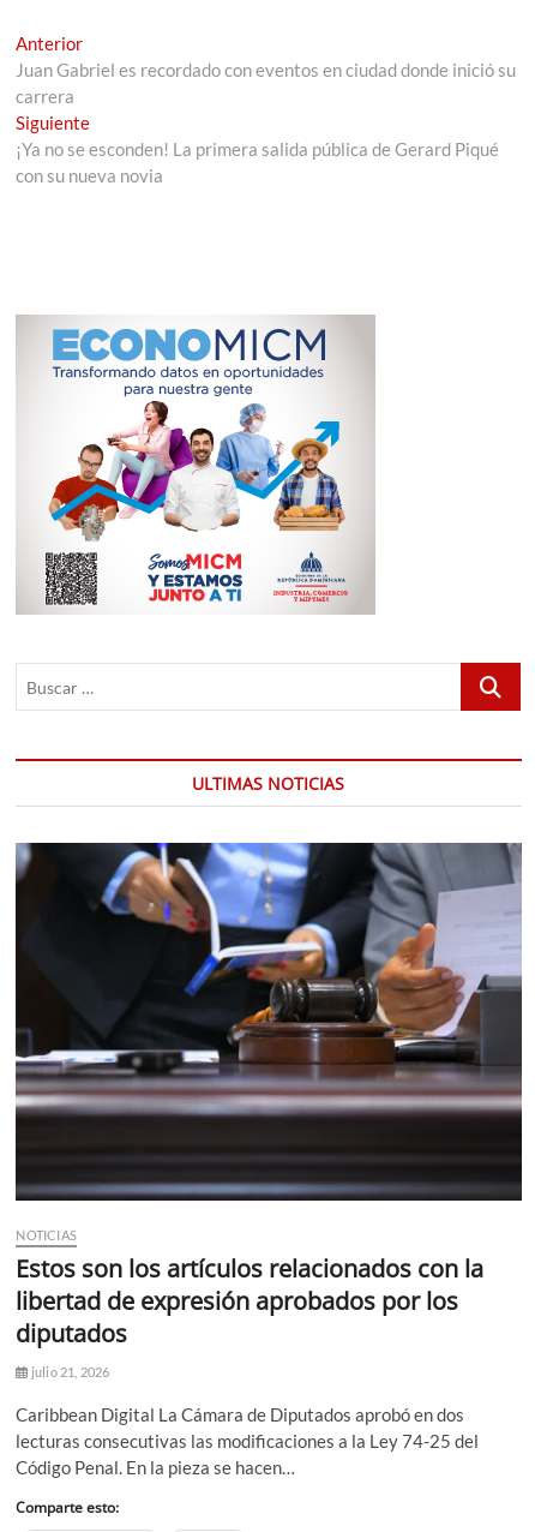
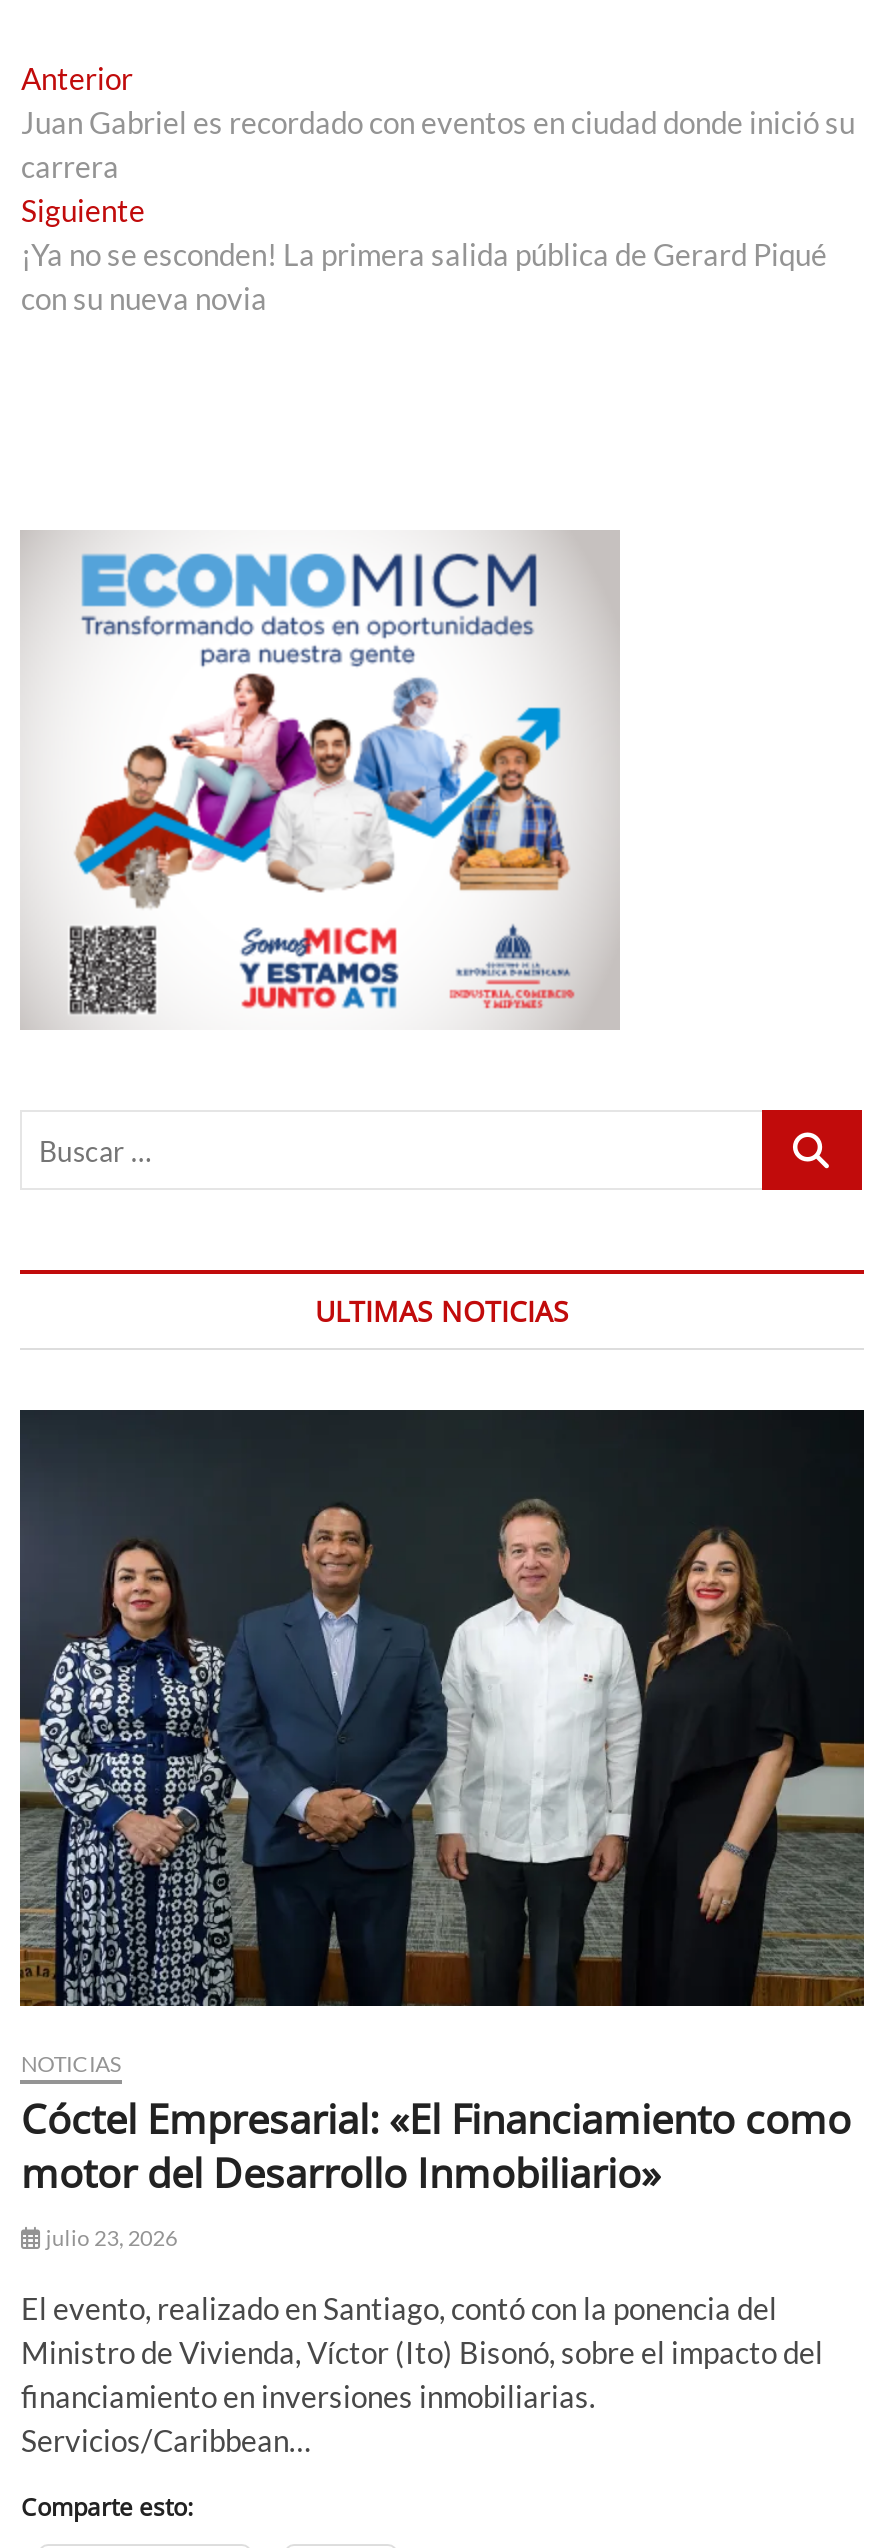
[14,842,523,1202] [image] -> [18,1408,866,2008] [image]
[16,1253,484,1380] Estos son los artículos relacionados con la | libertad de expresión aprobados por los | diputados | julio 21, 2026 -> [21,2093,851,2251] Cóctel Empresarial: «El Financiamiento como | motor del Desarrollo Inmobiliario» | julio 23, 2026
[16,1404,479,1479] Caribbean Digital La Cámara de Diputados aprobó en dos | lecturas consecutivas las modificaciones a la Ley 74-25 del | Código Penal. En la pieza se hacen… -> [21,2291,823,2459] El evento, realizado en Santiago, contó con la ponencia del | Ministro de Vivienda, Víctor (Ito) Bisonó, sobre el impacto del | financiamiento en inversiones inmobiliarias. | Servicios/Caribbean…

